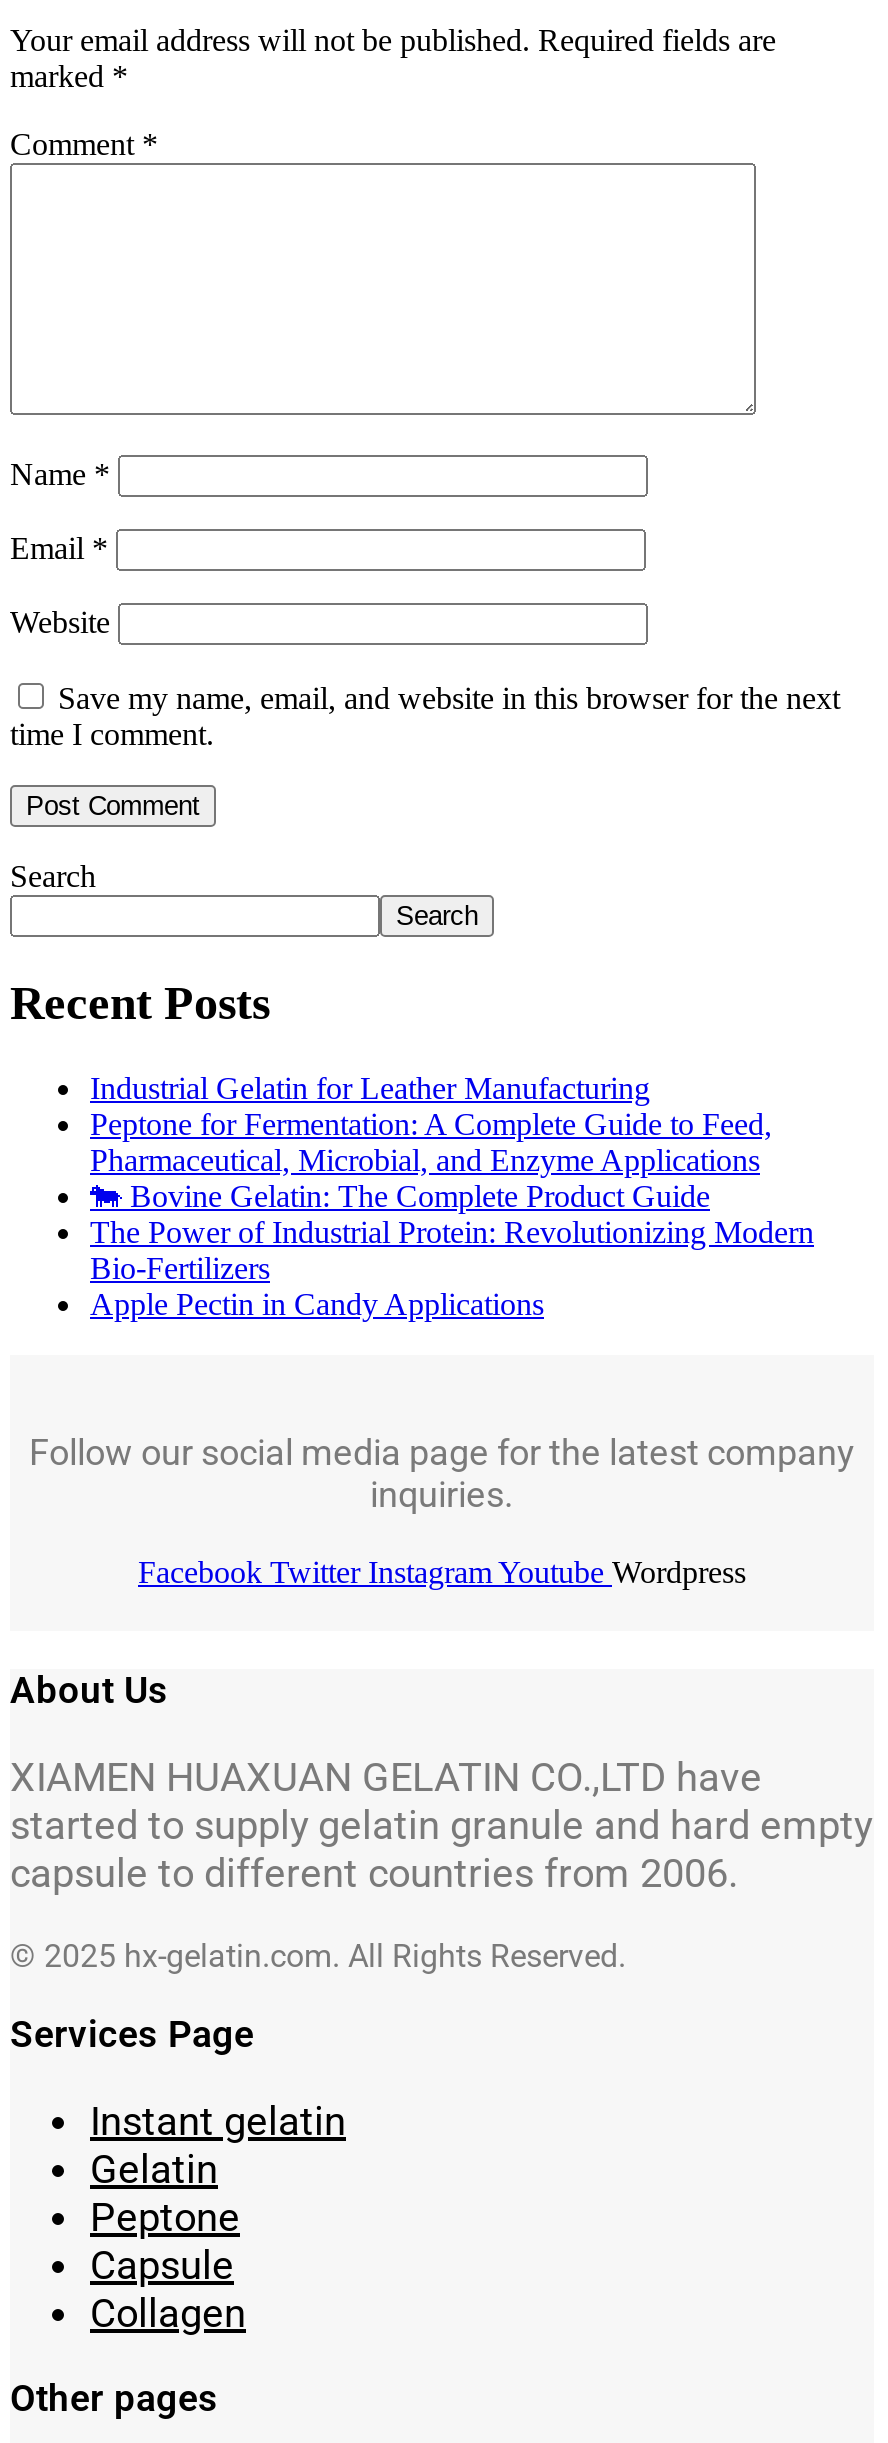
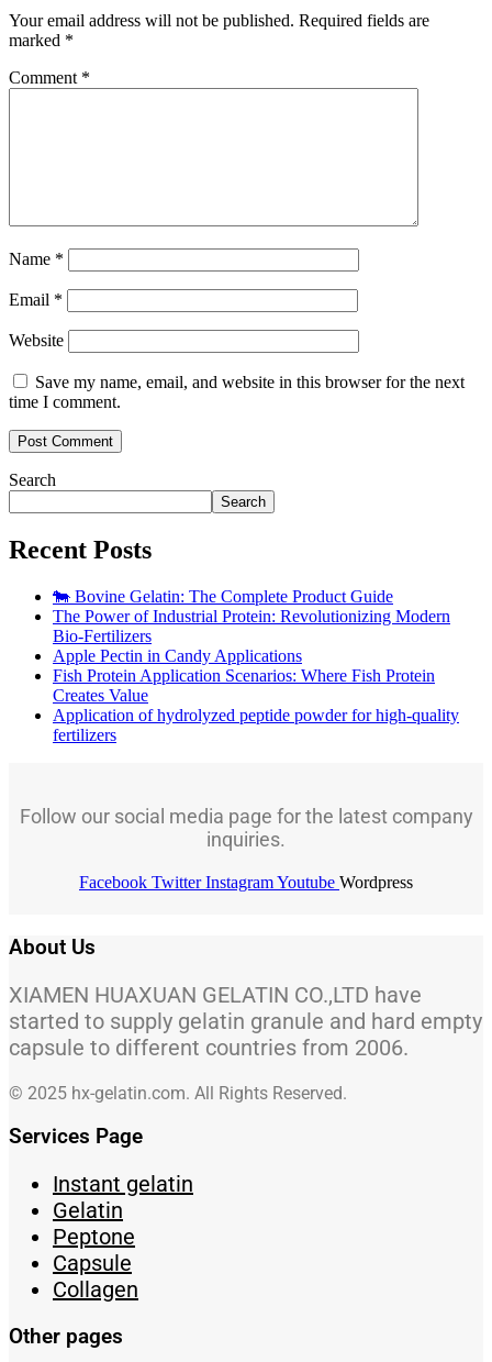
[90,1071,772,1177] Industrial Gelatin for Leather Manufacturing | Peptone for Fermentation: A Complete Guide to Feed, | Pharmaceutical, Microbial, and Enzyme Applications -> none
moved [90,1215,814,1321] -> [53,607,450,665]: The Power of Industrial Protein: Revolutionizing Modern | Bio-Fertilizers | Apple Pectin in Candy Applications
none -> [53,666,459,744] Fish Protein Application Scenarios: Where Fish Protein | Creates Value | Application of hydrolyzed peptide powder for high-quality | fertilizers

